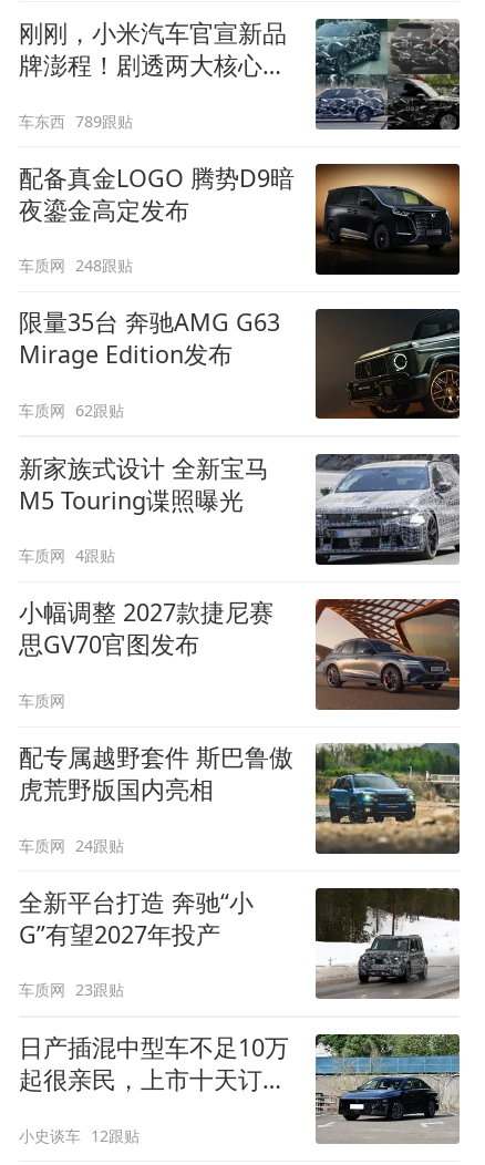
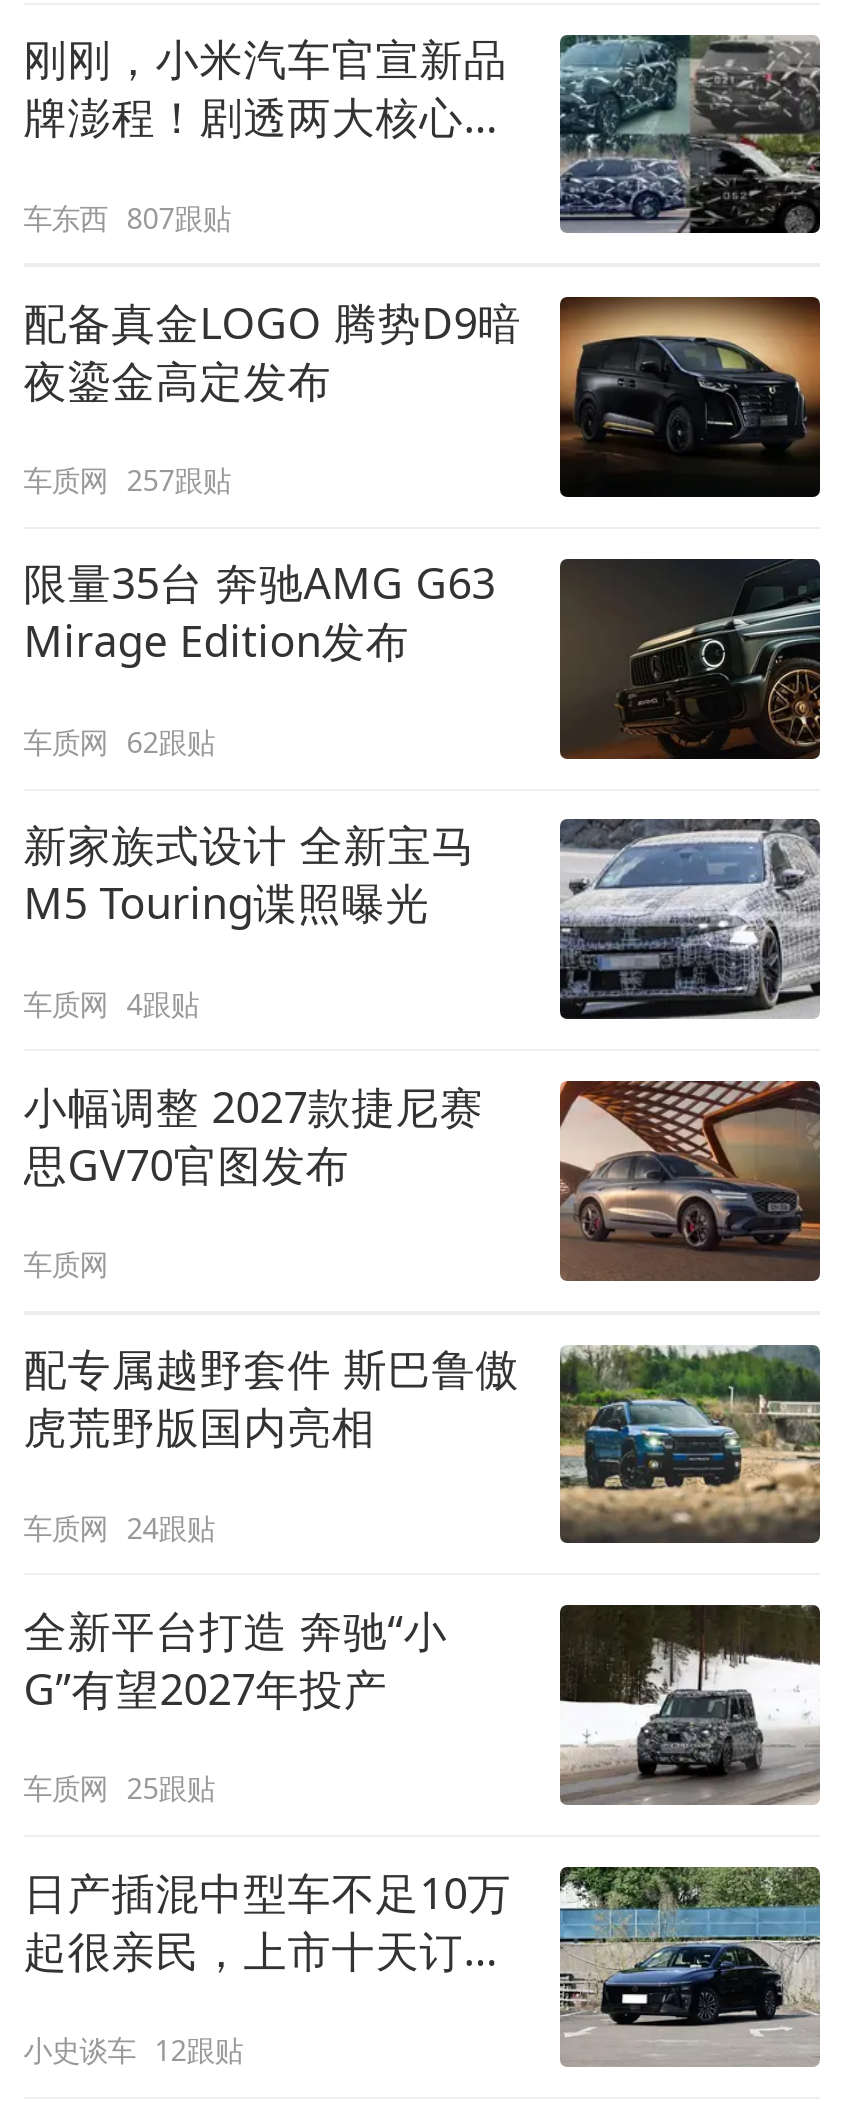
[18,110,133,131] 车东西 789跟贴 -> [23,198,231,236] 车东西 807跟贴
[18,255,133,276] 车质网 248跟贴 -> [23,461,231,499] 车质网 257跟贴
[18,979,124,1000] 车质网 23跟贴 -> [23,1769,215,1807] 车质网 25跟贴

